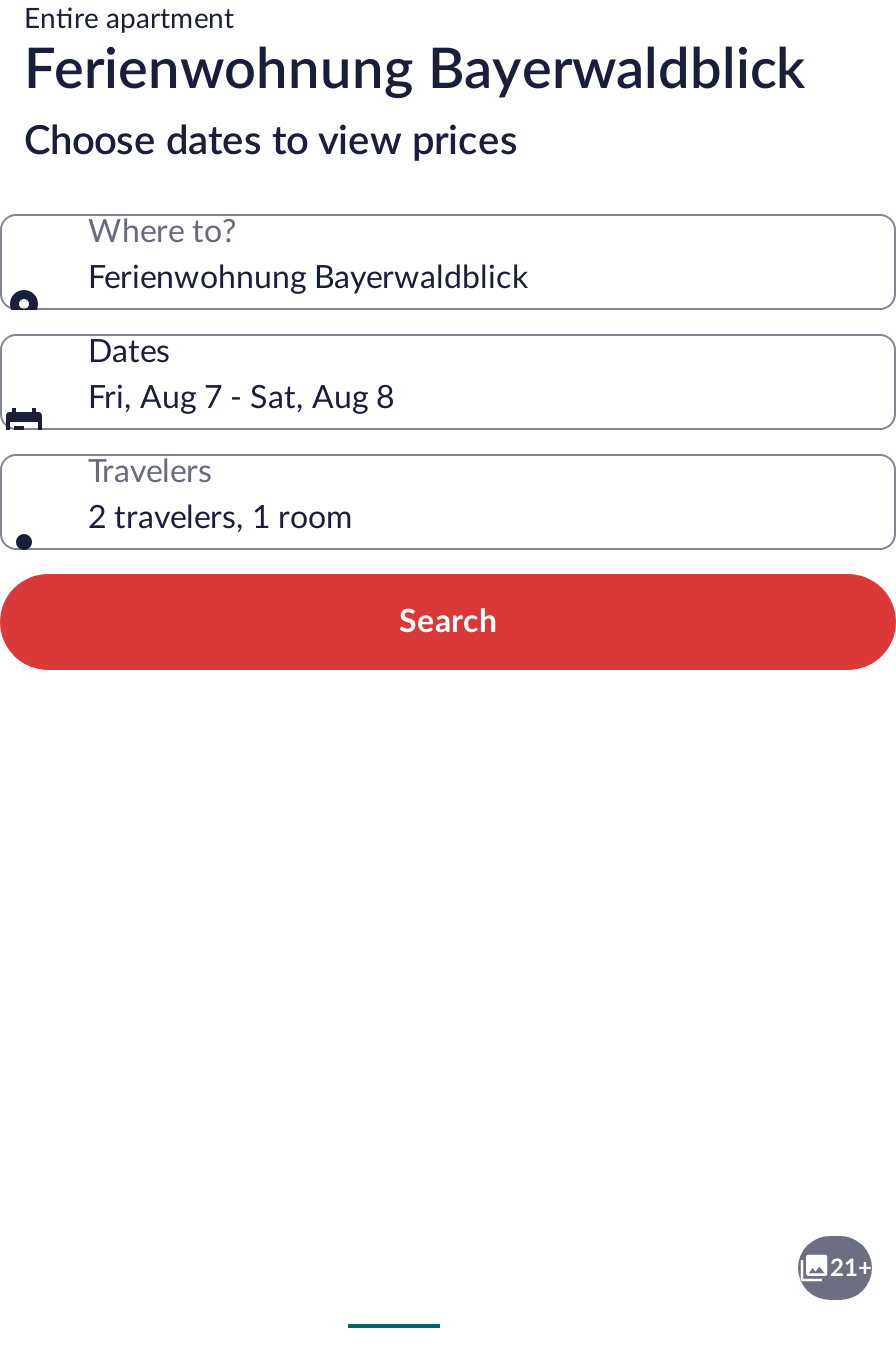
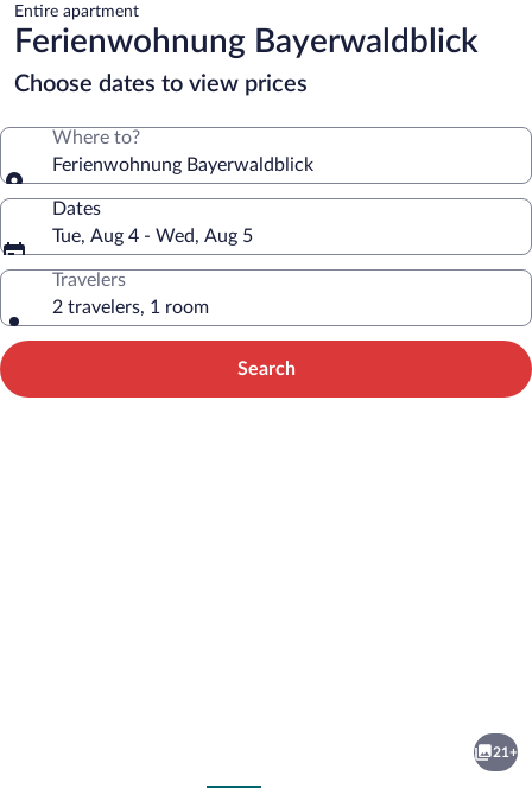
[88,382,394,414] Fri, Aug 7 - Sat, Aug 8 -> [52,227,253,246] Tue, Aug 4 - Wed, Aug 5

